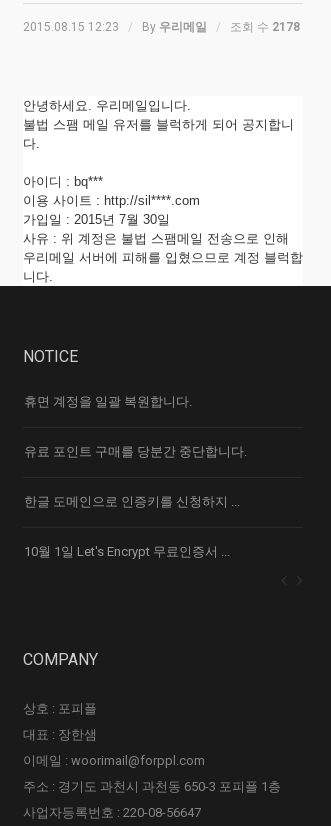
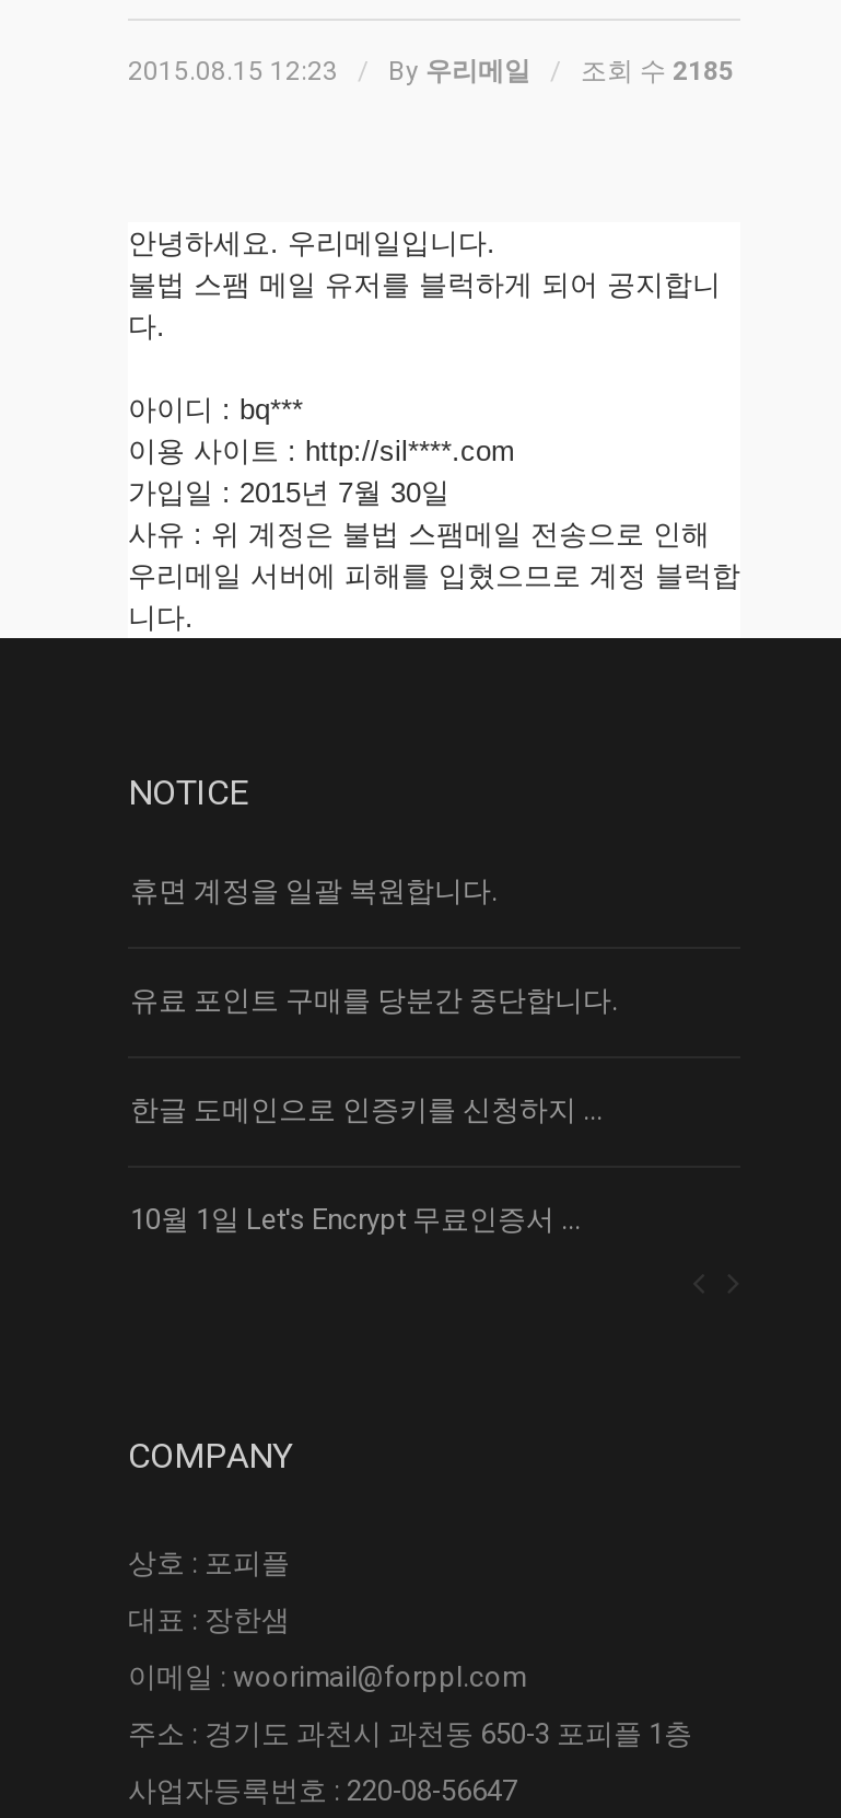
[23,20,300,34] 2015.08.15 12:23 By 우리메일 조회 수 2178 -> [128,56,734,86] 2015.08.15 12:23 By 우리메일 조회 수 2185

